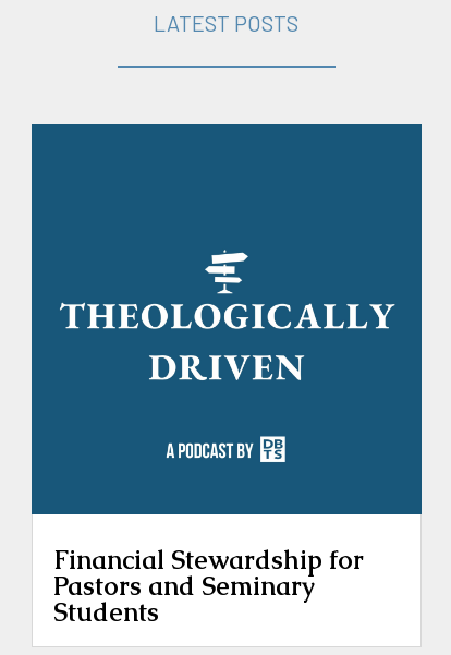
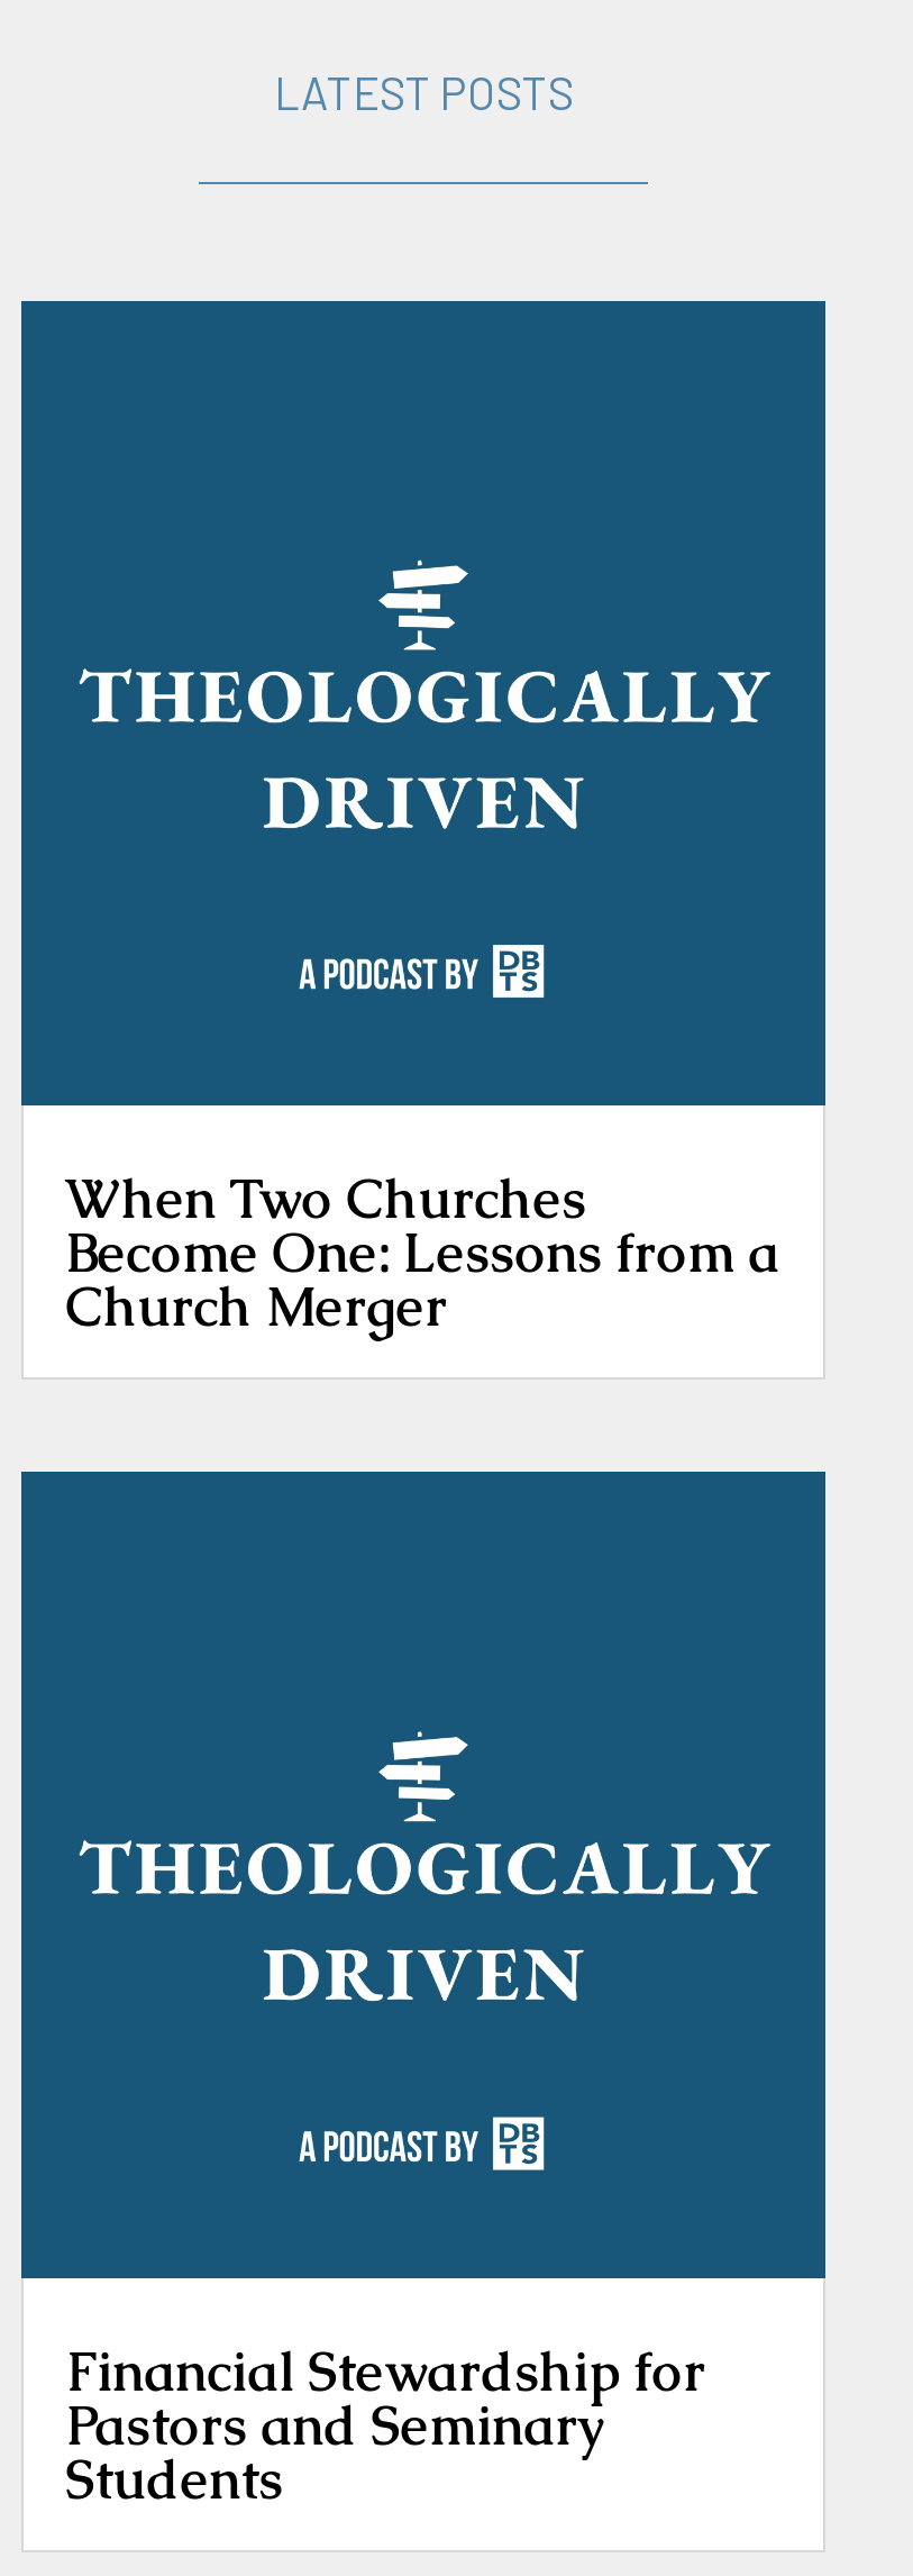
none -> [66,1165,780,1342] When Two Churches | Become One: Lessons from a | Church Merger

